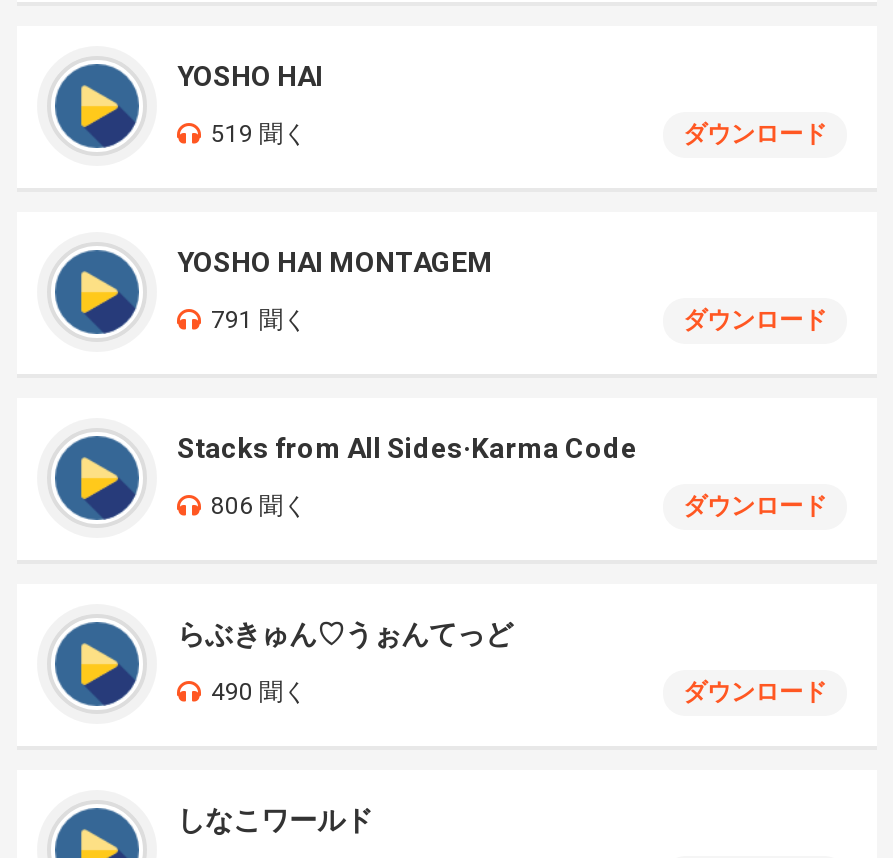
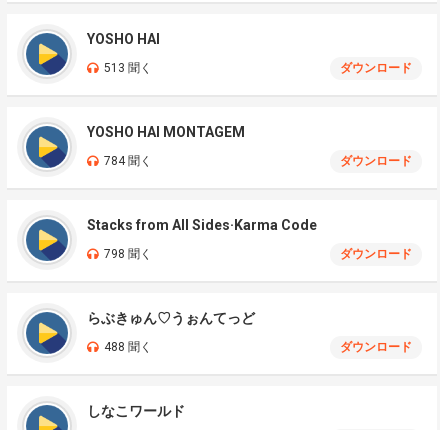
[211,120,307,148] 519 聞く -> [104,61,152,75] 513 聞く
[211,306,307,334] 791 聞く -> [104,154,152,168] 784 聞く
[211,492,307,520] 806 聞く -> [104,247,152,261] 798 聞く
[211,678,307,706] 490 聞く -> [104,340,152,354] 488 聞く

